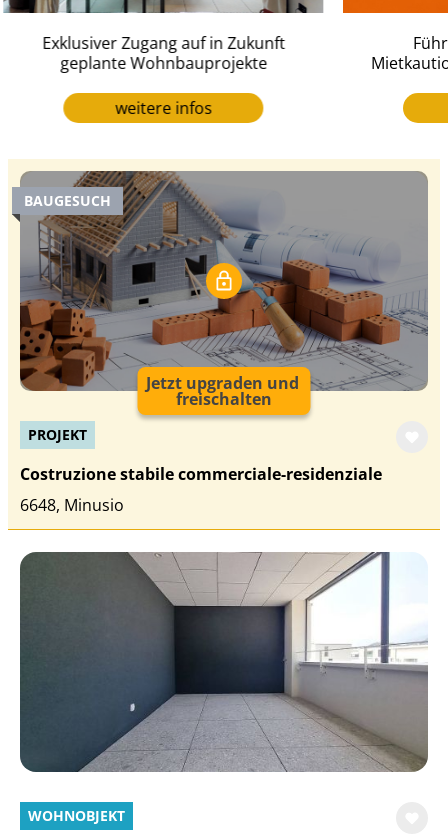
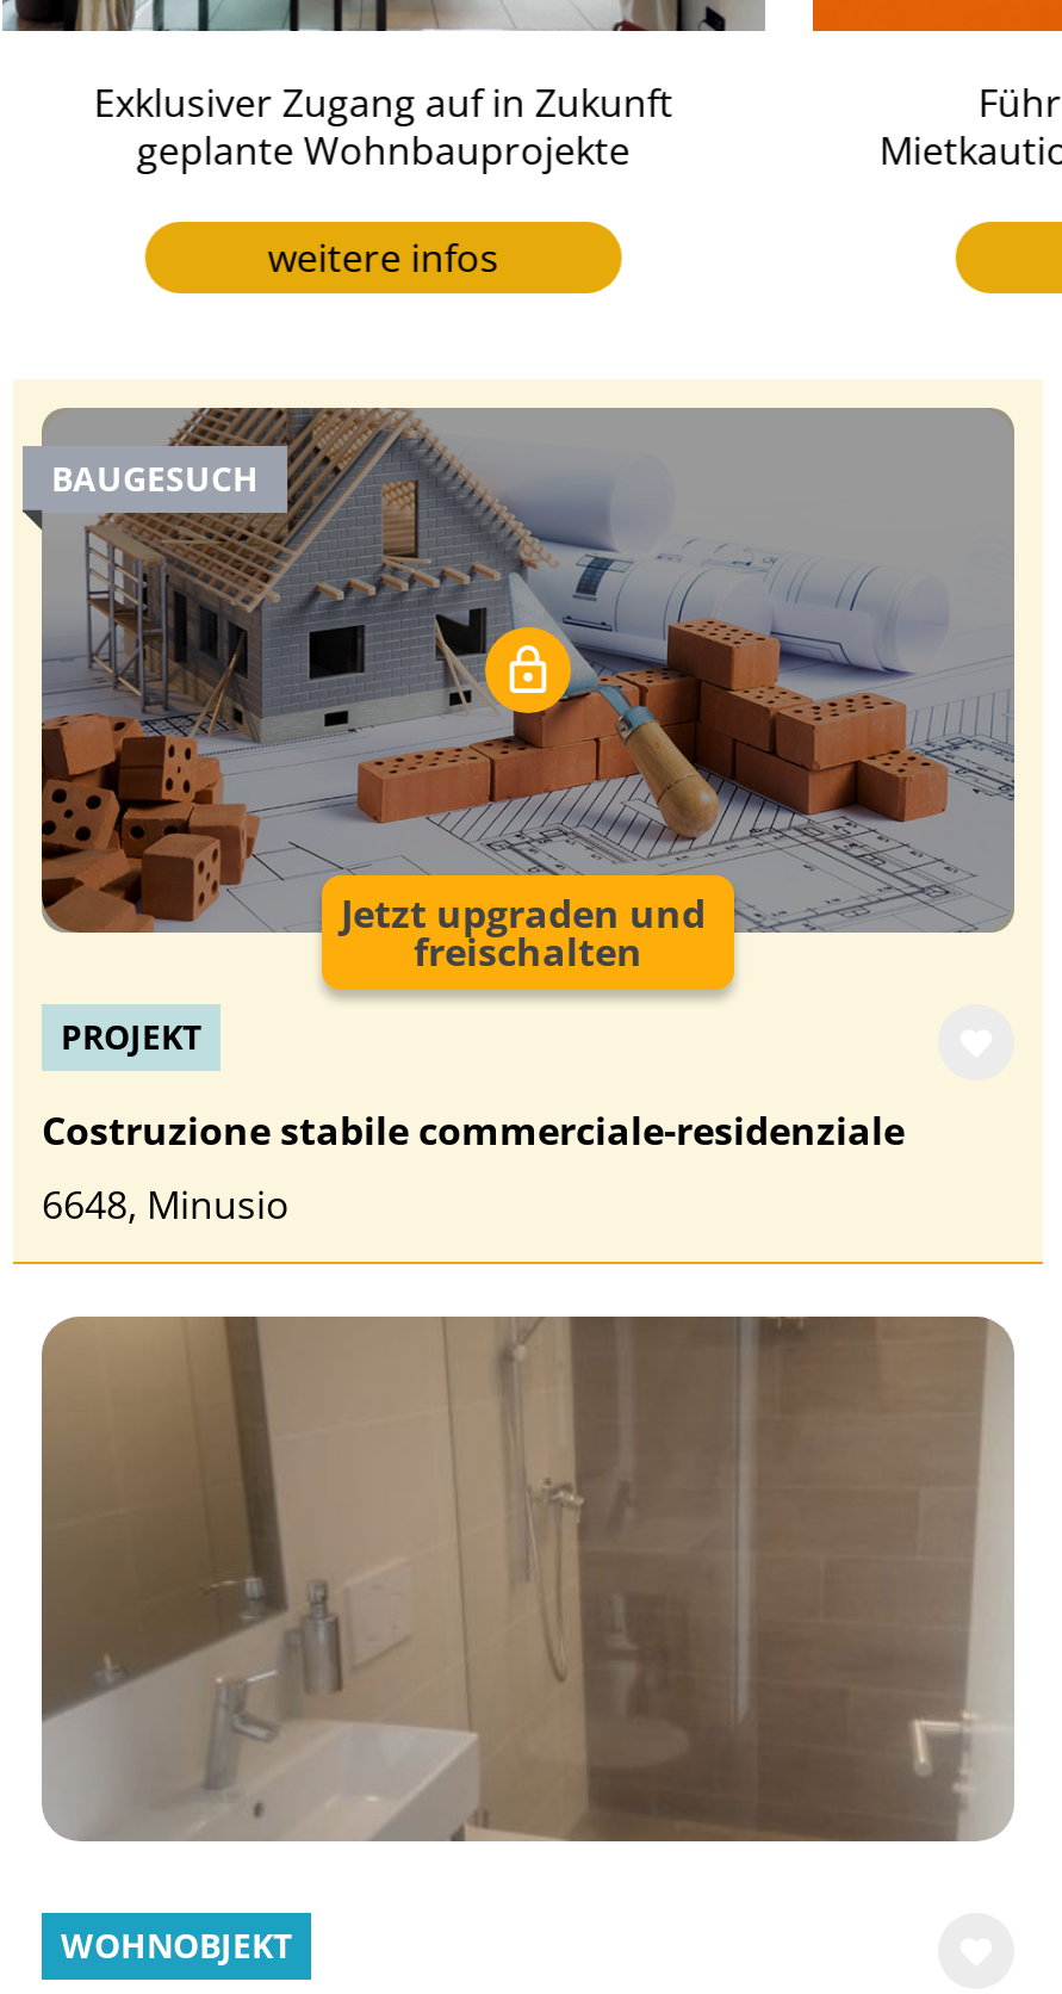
[20,552,428,773] [image] -> [42,1314,1017,1841] [image]

